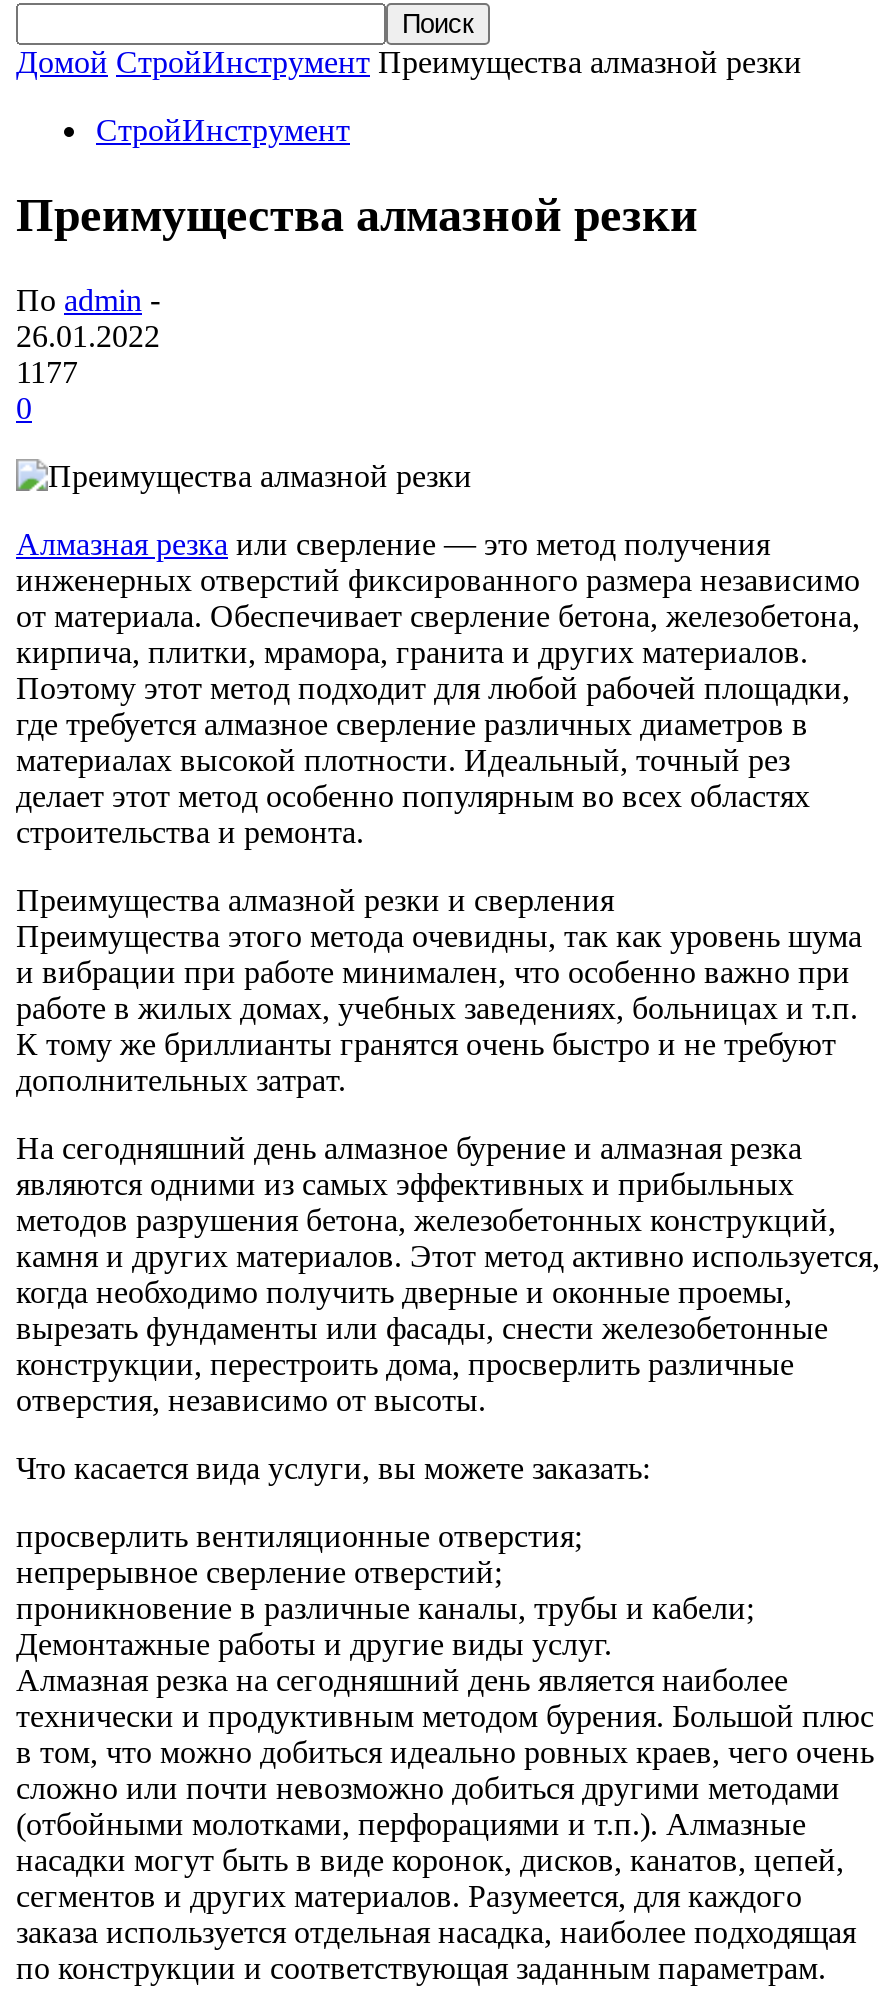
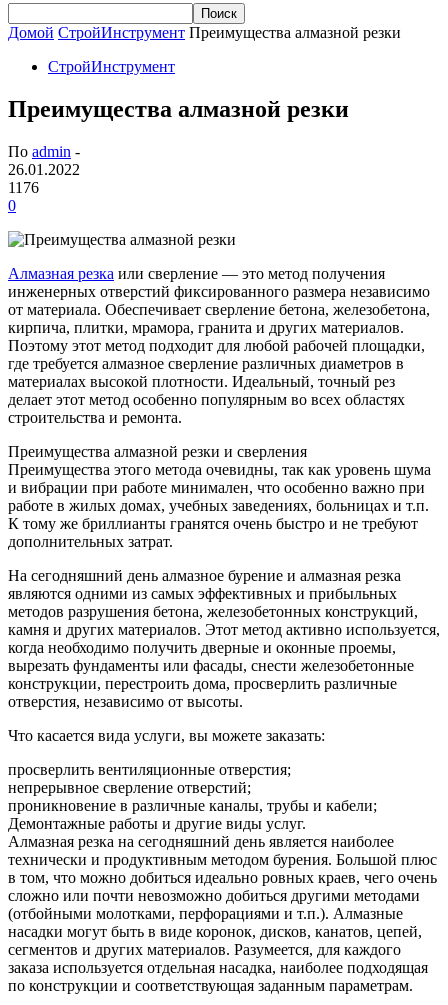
[16,355,78,389] 1177 -> [8,179,39,196] 1176

